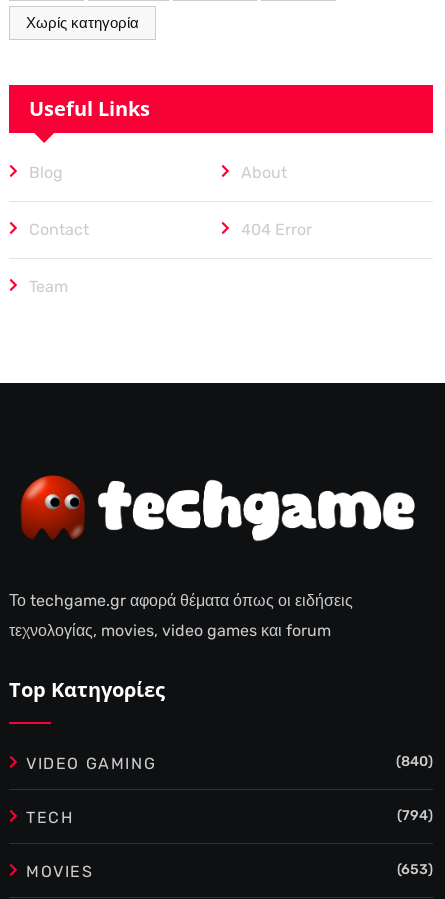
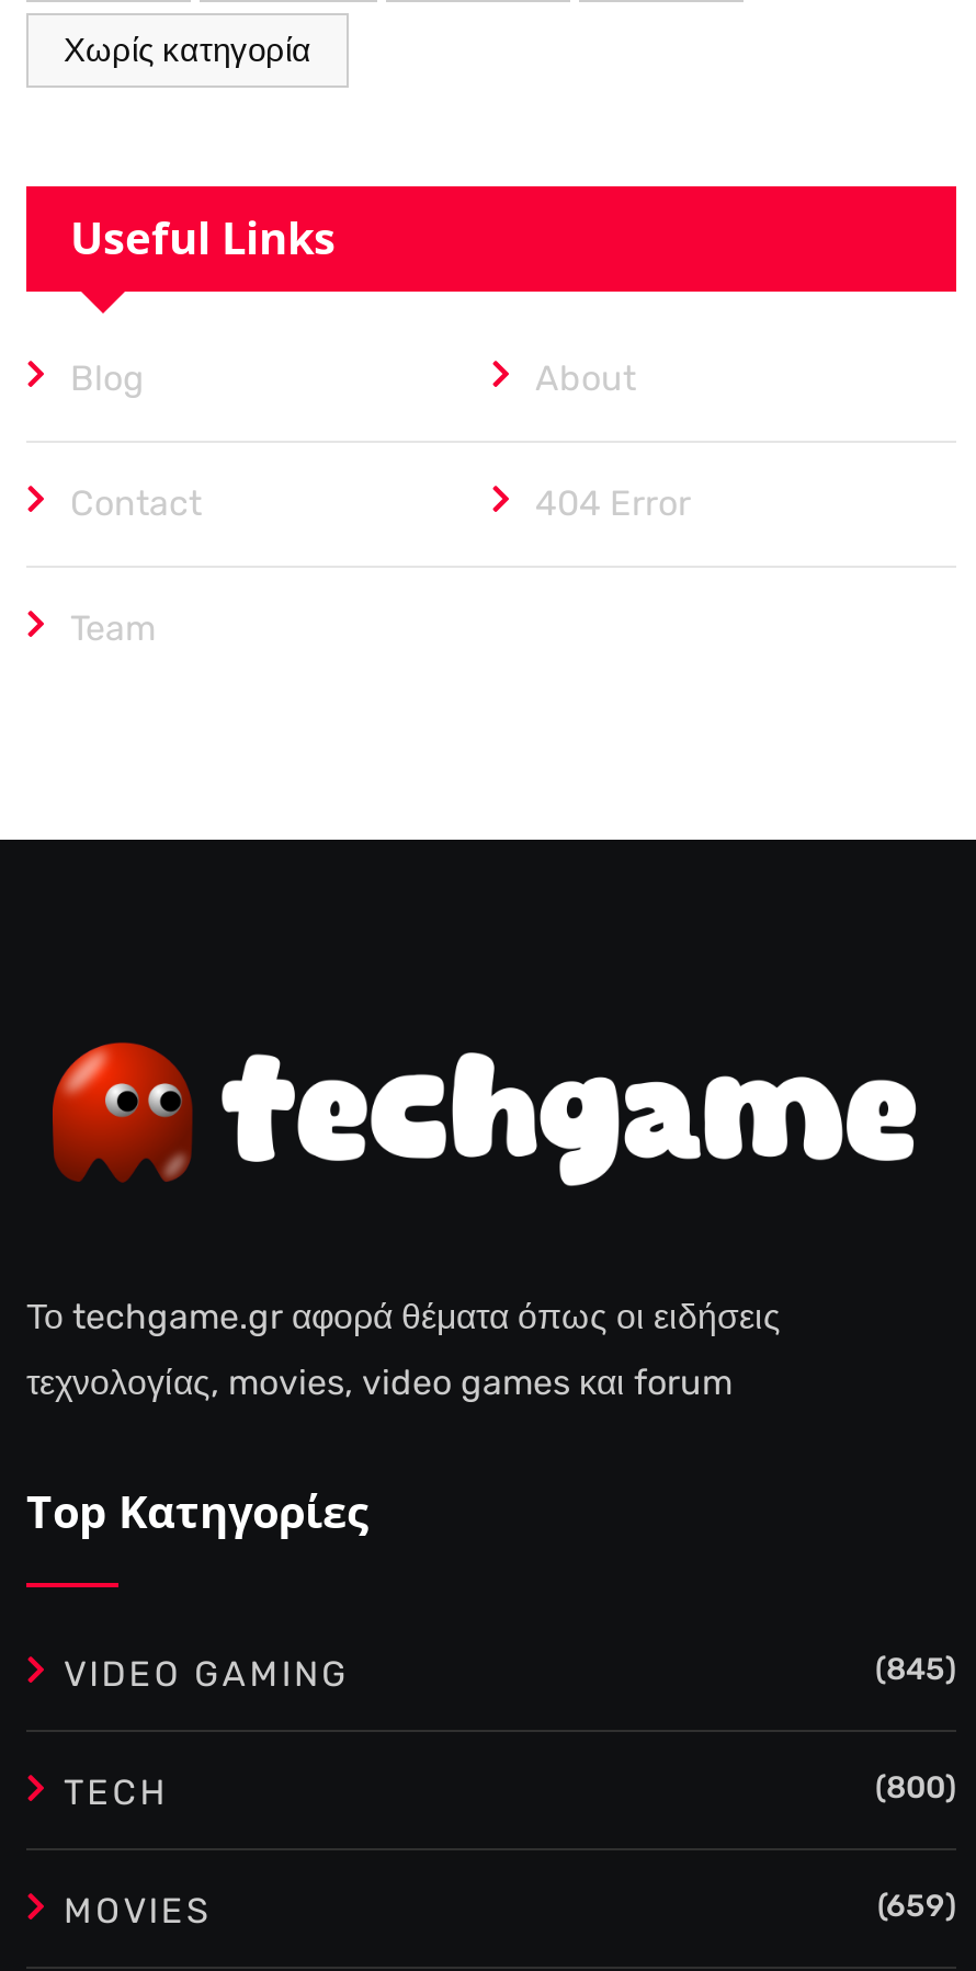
[396,753,433,770] (840) -> [875,1650,956,1687] (845)
[397,807,433,824] (794) -> [875,1768,956,1806] (800)
[397,861,433,878] (653) -> [877,1887,956,1924] (659)

